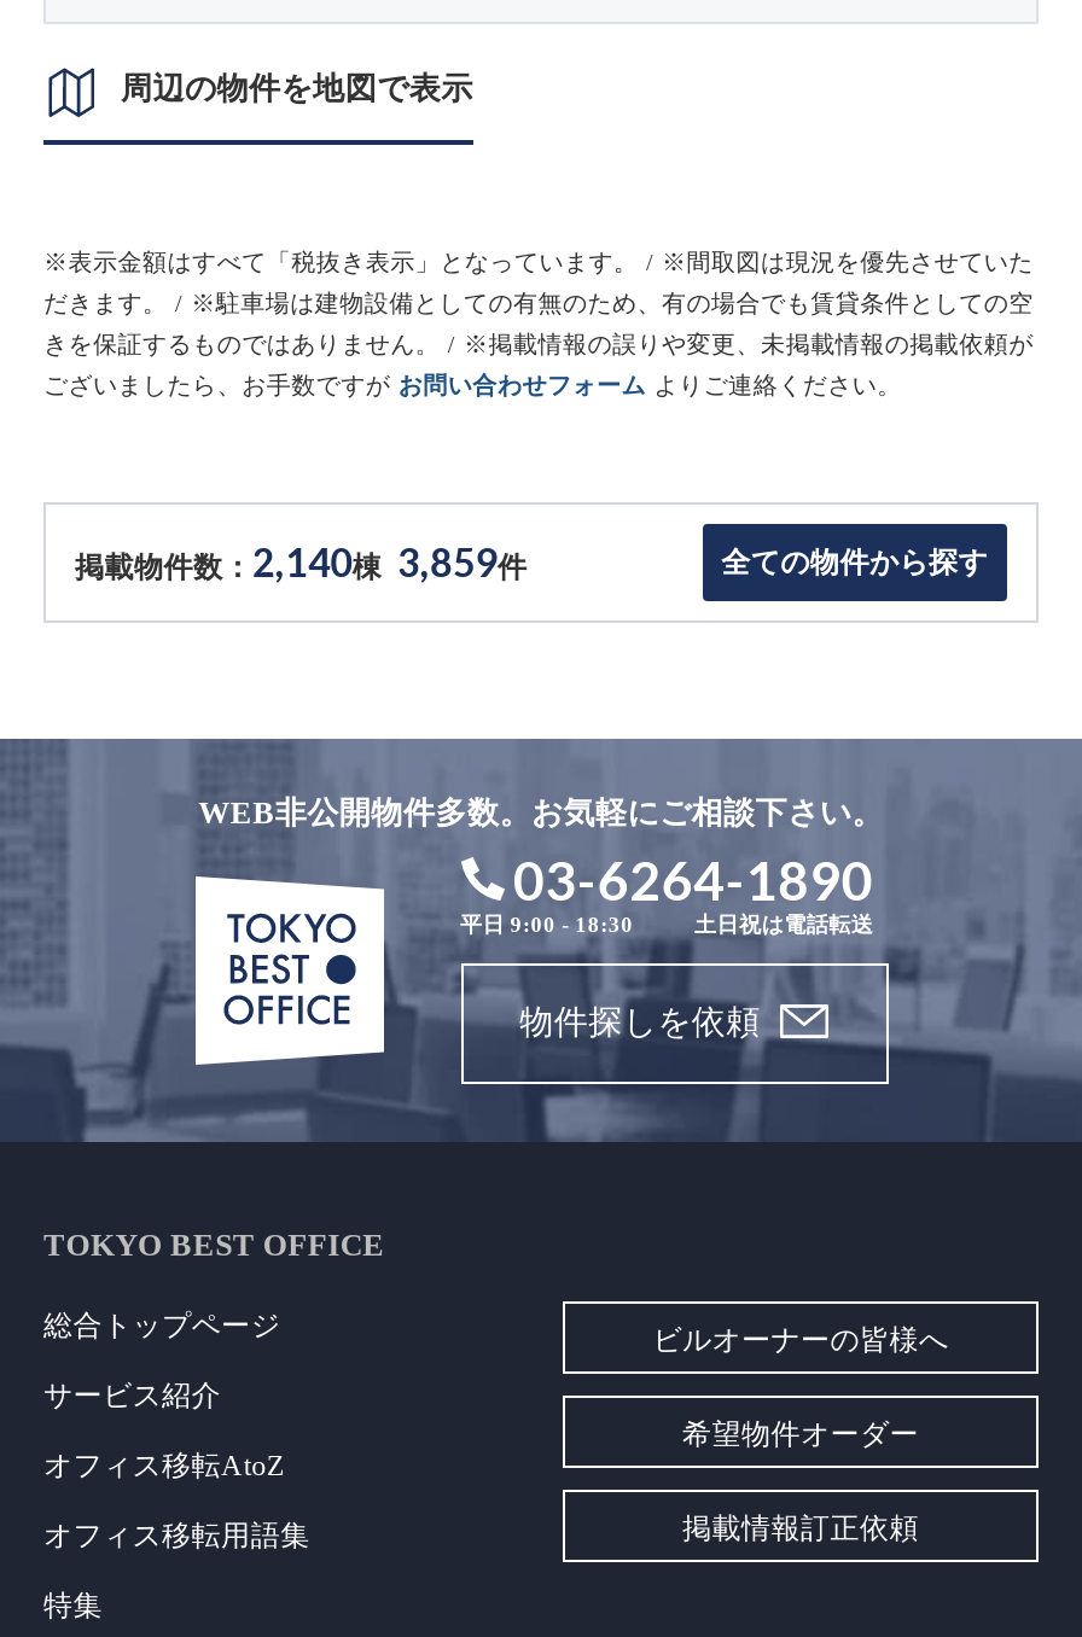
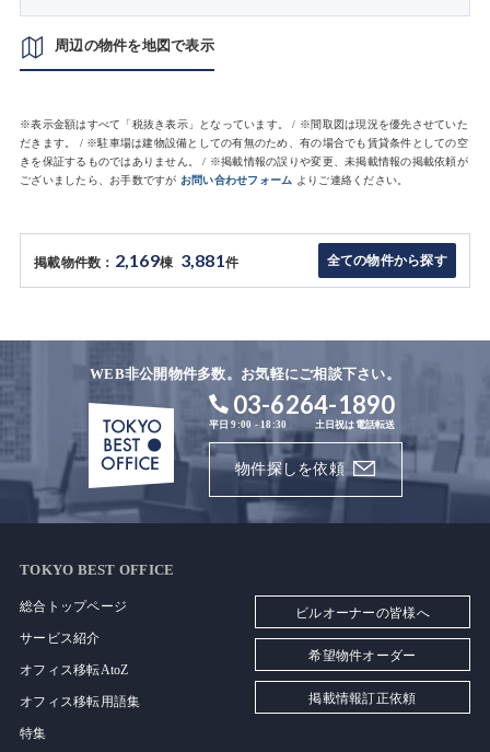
[75,539,527,585] 掲載物件数：2,140棟3,859件 -> [34,250,239,271] 掲載物件数：2,169棟3,881件

